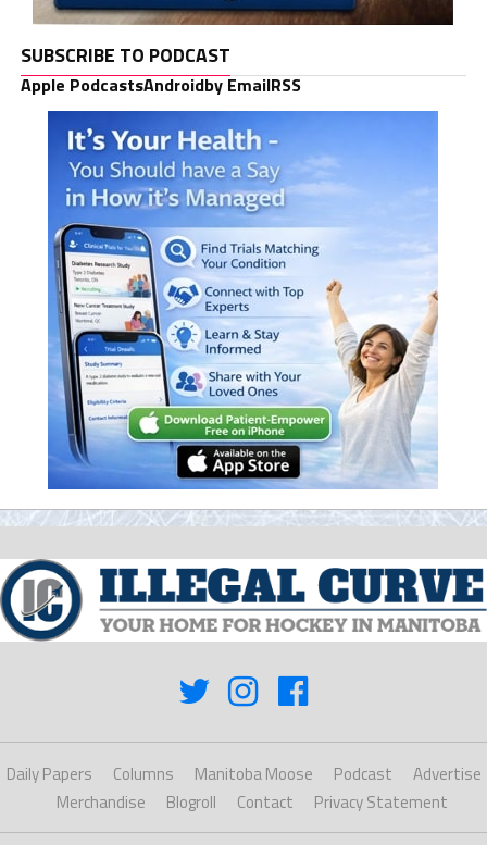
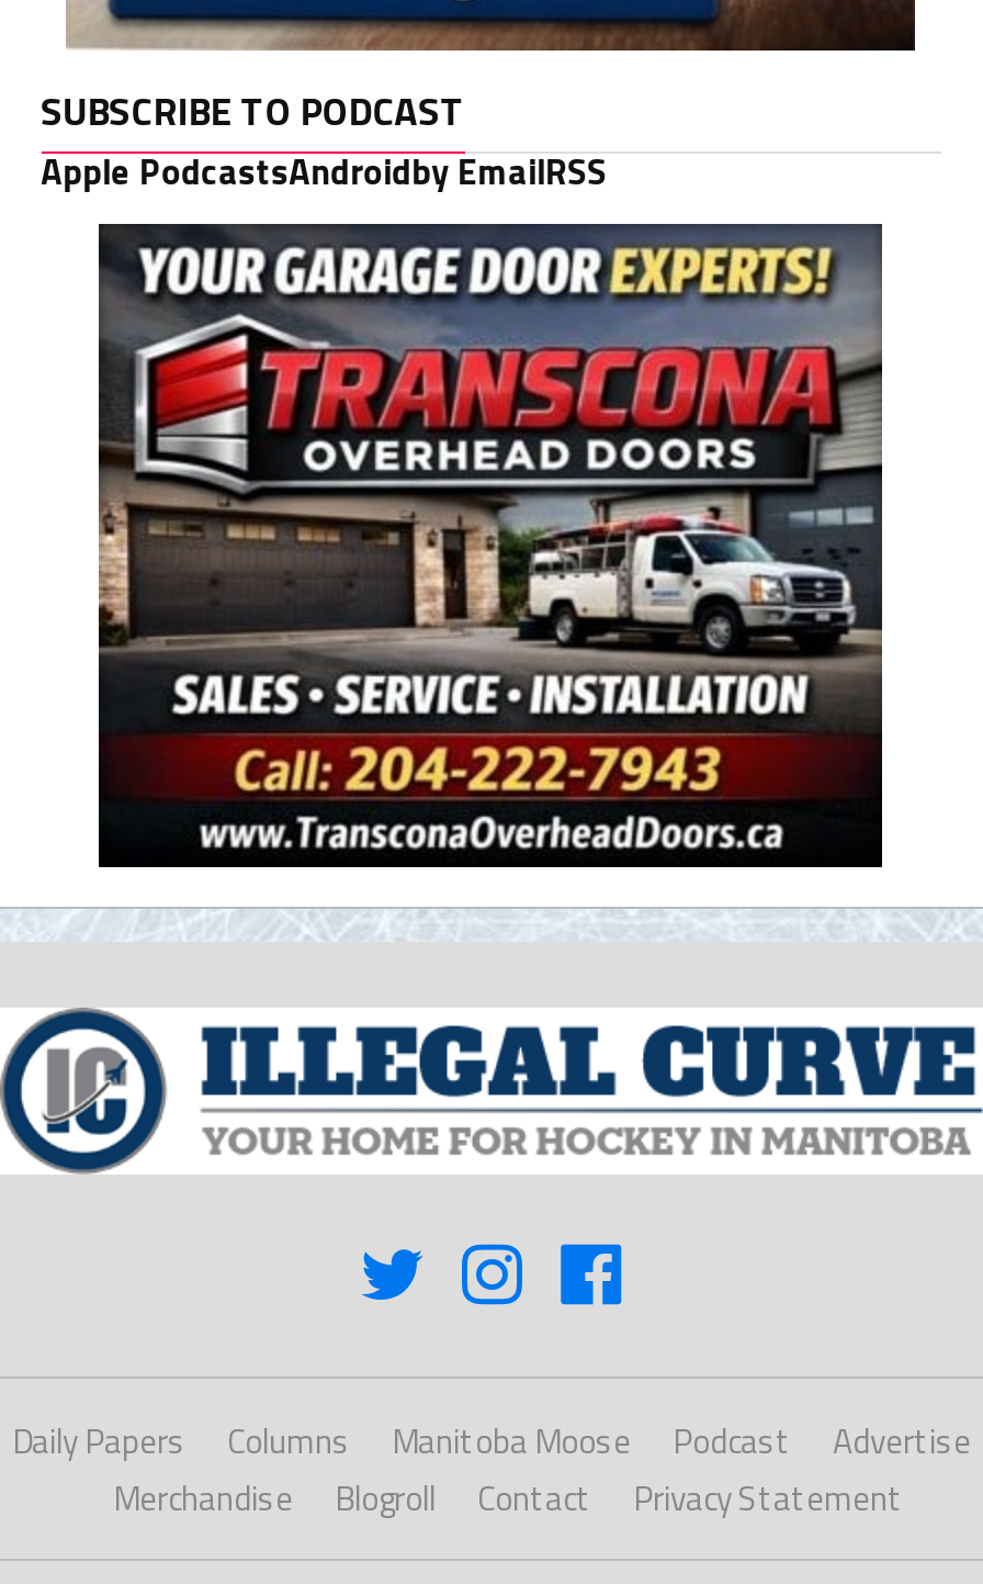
[47,110,439,489] [image] -> [97,222,884,869] [image]

